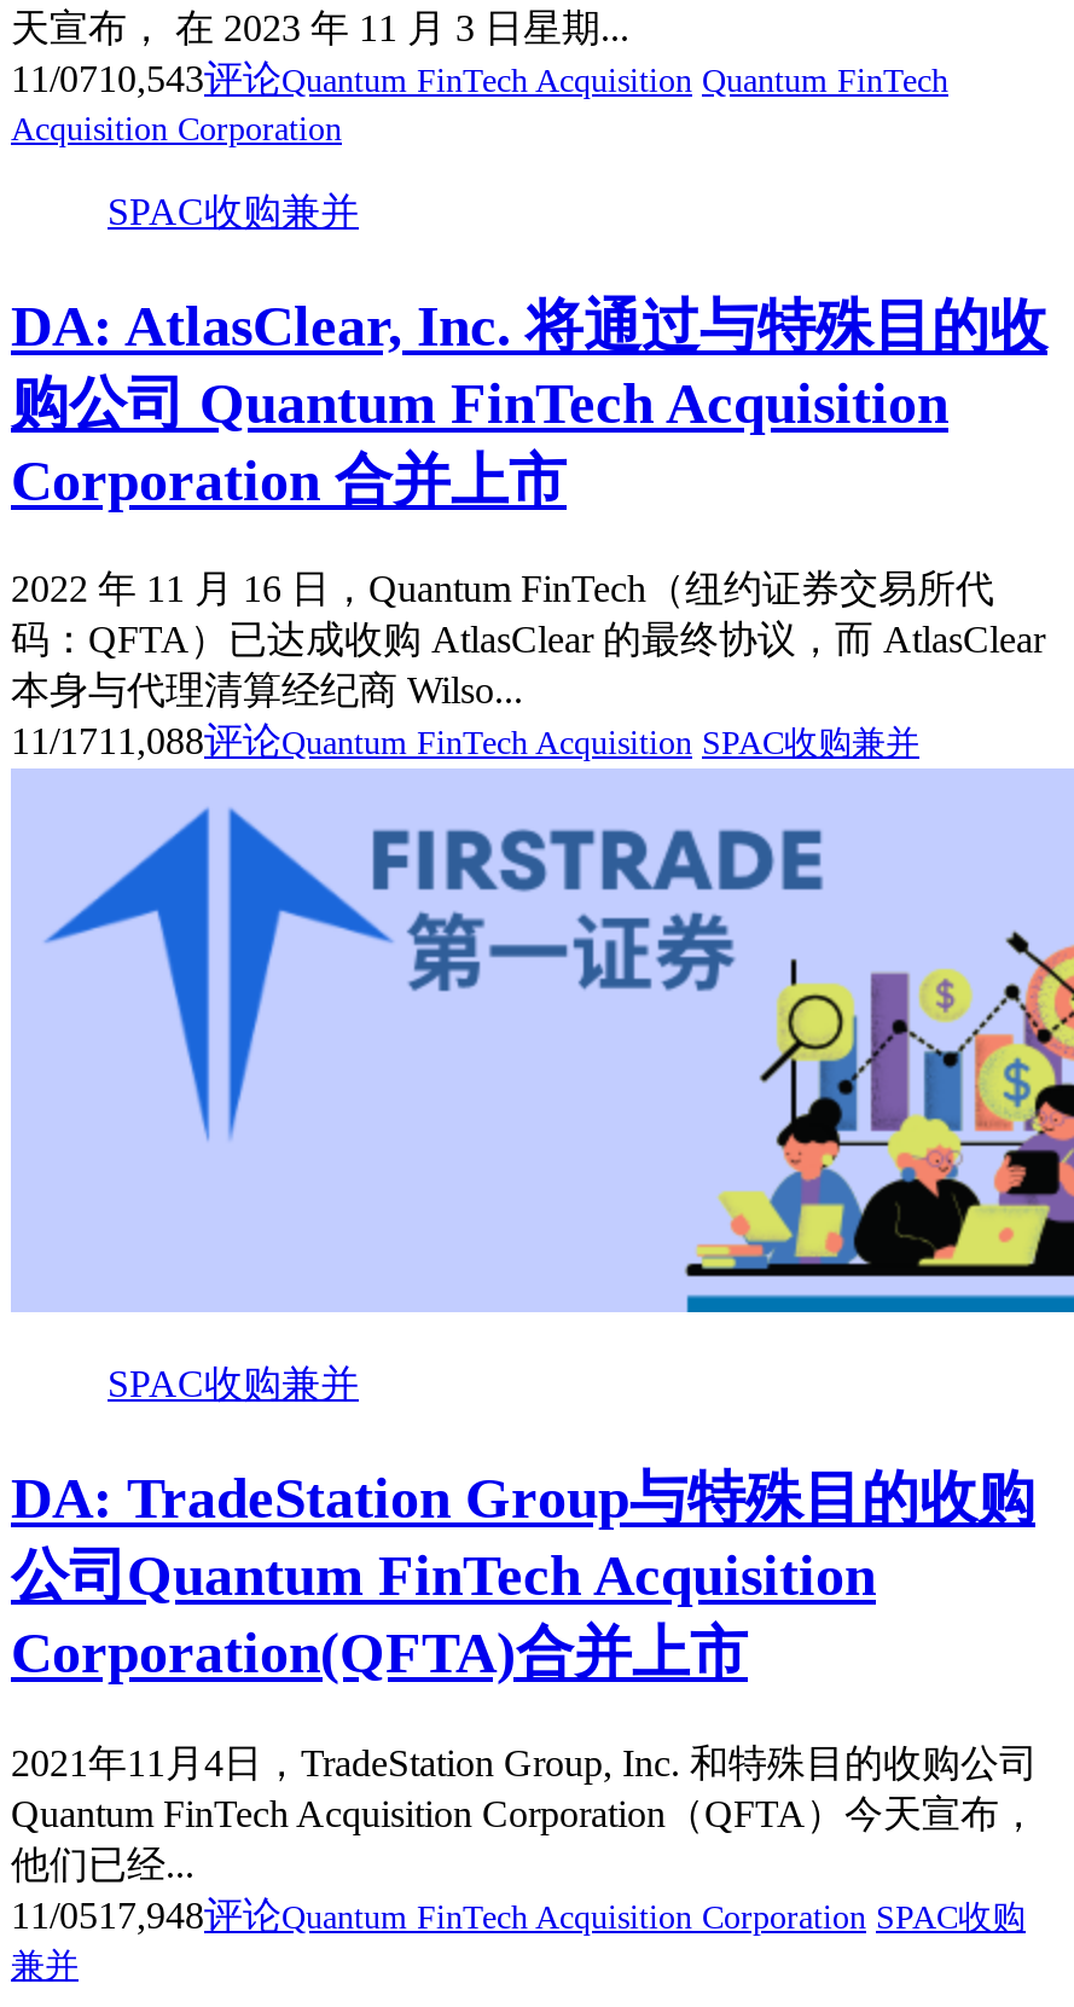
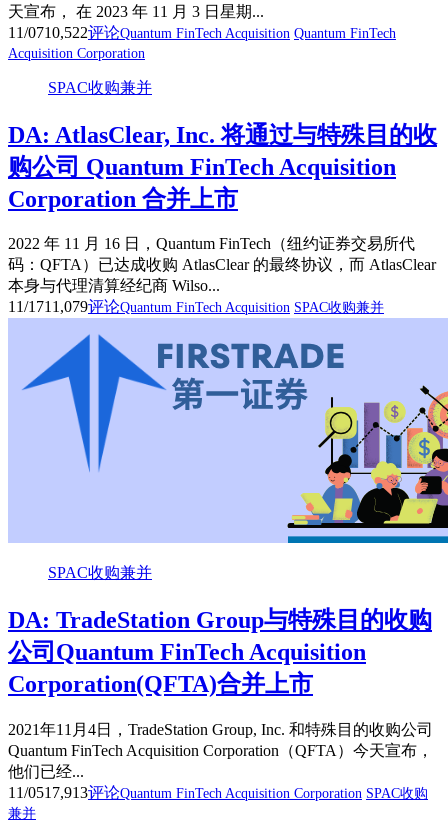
[11,57,948,98] 11/0710,543评论Quantum FinTech Acquisition Quantum FinTech -> [8,24,396,41] 11/0710,522评论Quantum FinTech Acquisition Quantum FinTech
[11,721,919,762] 11/1711,088评论Quantum FinTech Acquisition SPAC收购兼并 -> [8,298,384,315] 11/1711,079评论Quantum FinTech Acquisition SPAC收购兼并
[11,1895,1026,1936] 11/0517,948评论Quantum FinTech Acquisition Corporation SPAC收购 -> [8,784,428,801] 11/0517,913评论Quantum FinTech Acquisition Corporation SPAC收购

